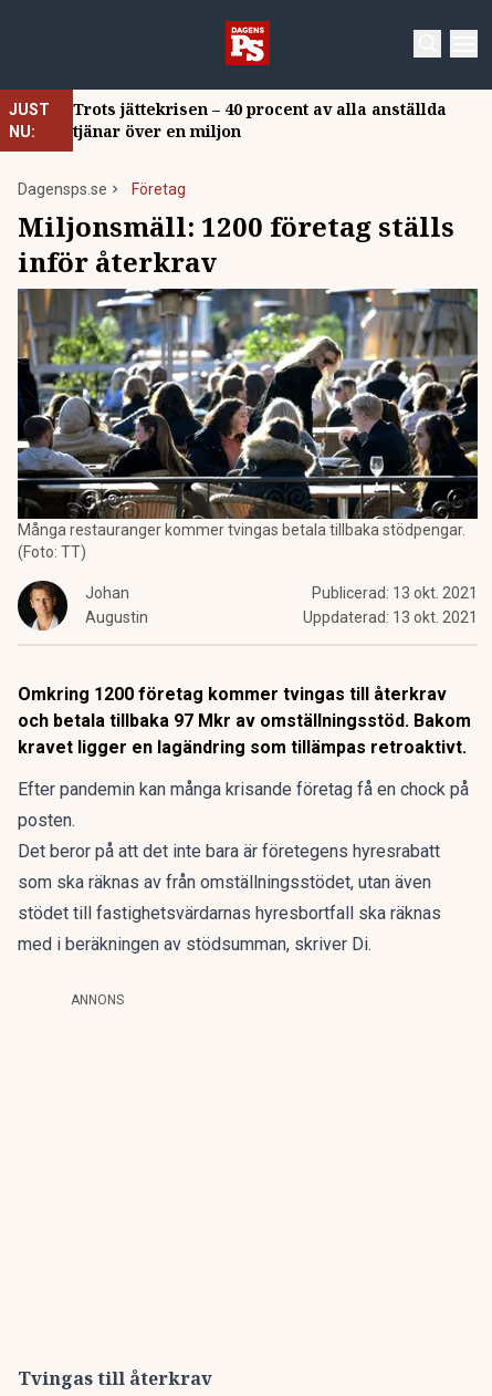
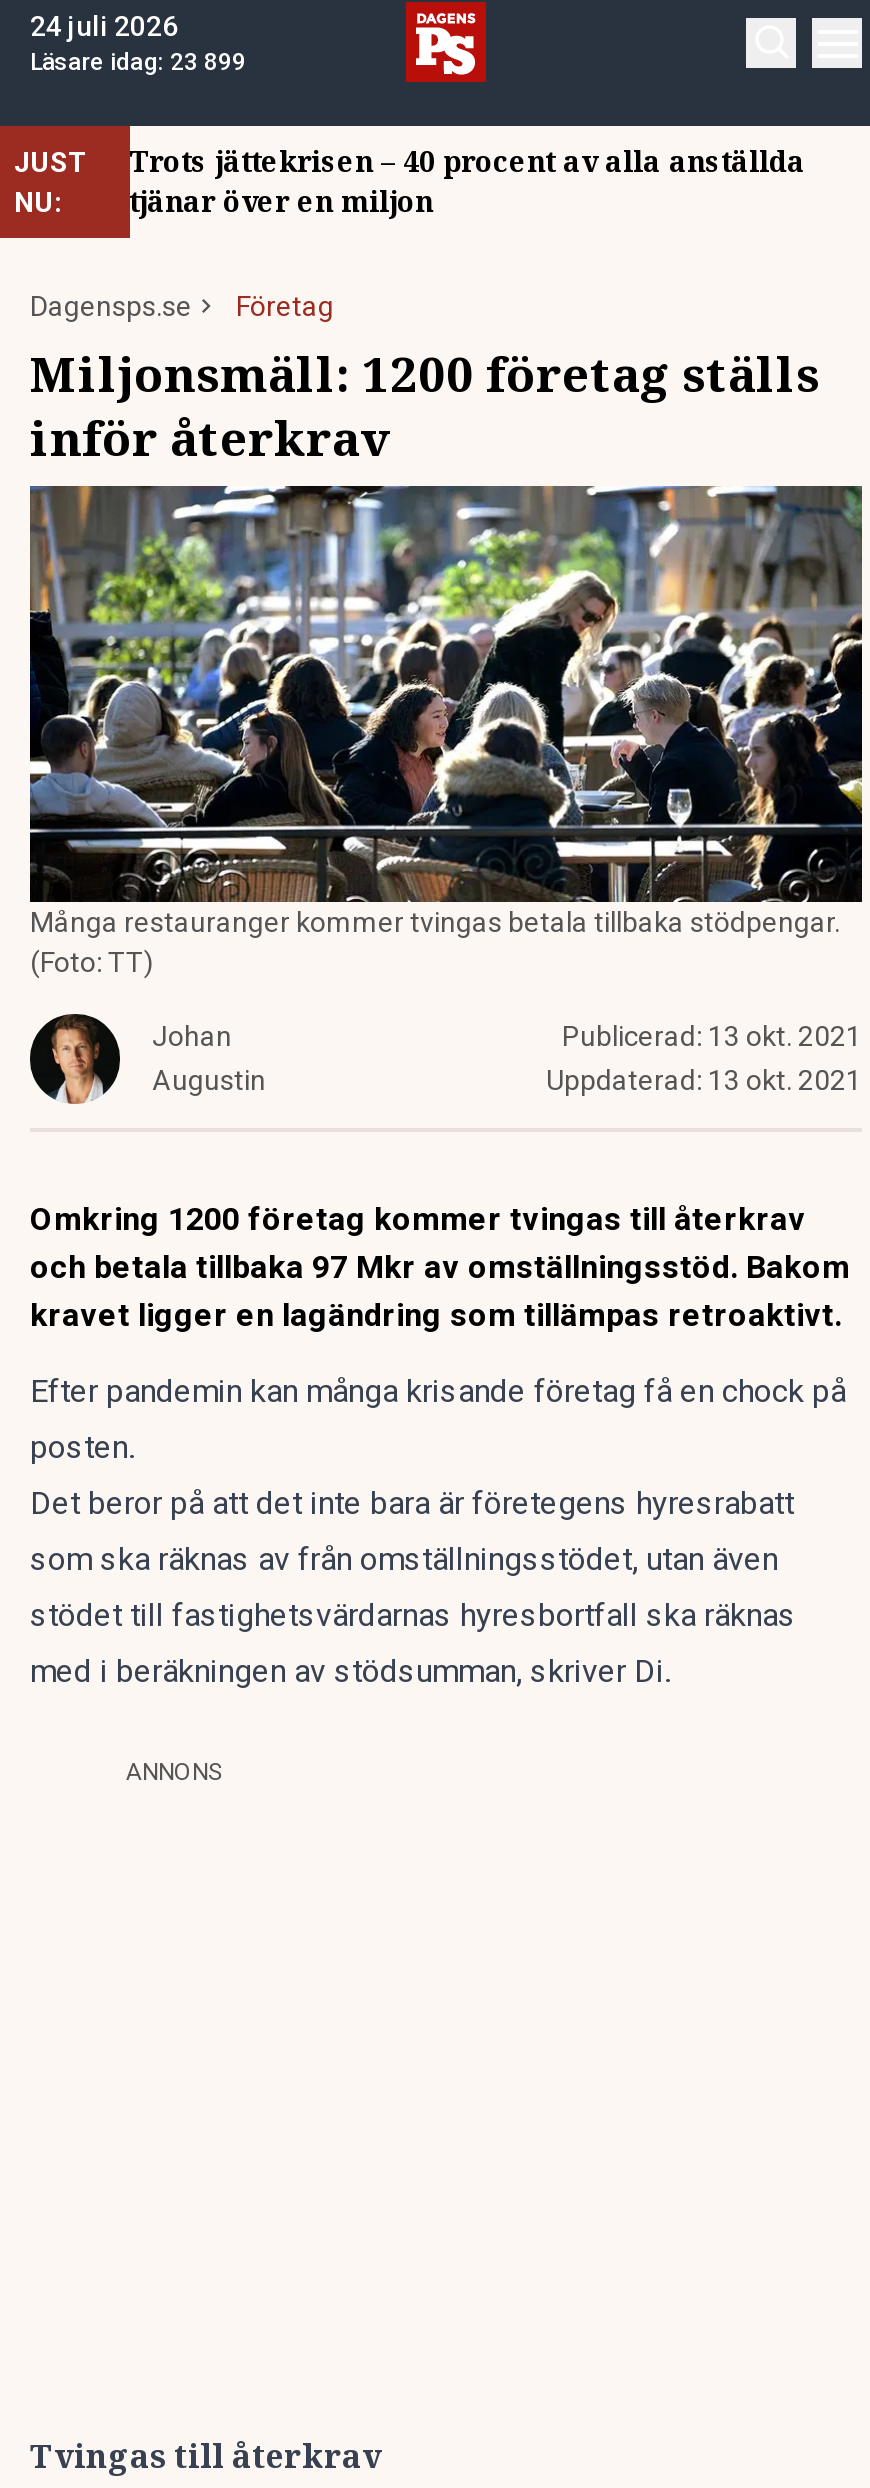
none -> [30,10,246,76] 24 juli 2026 | Läsare idag: 23 899

